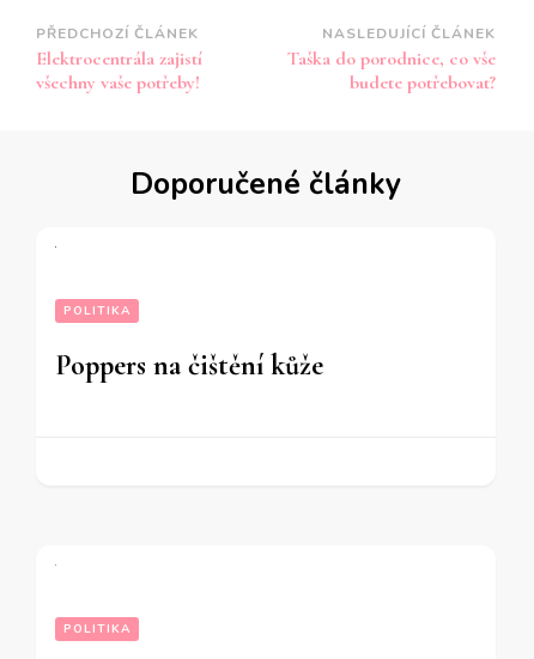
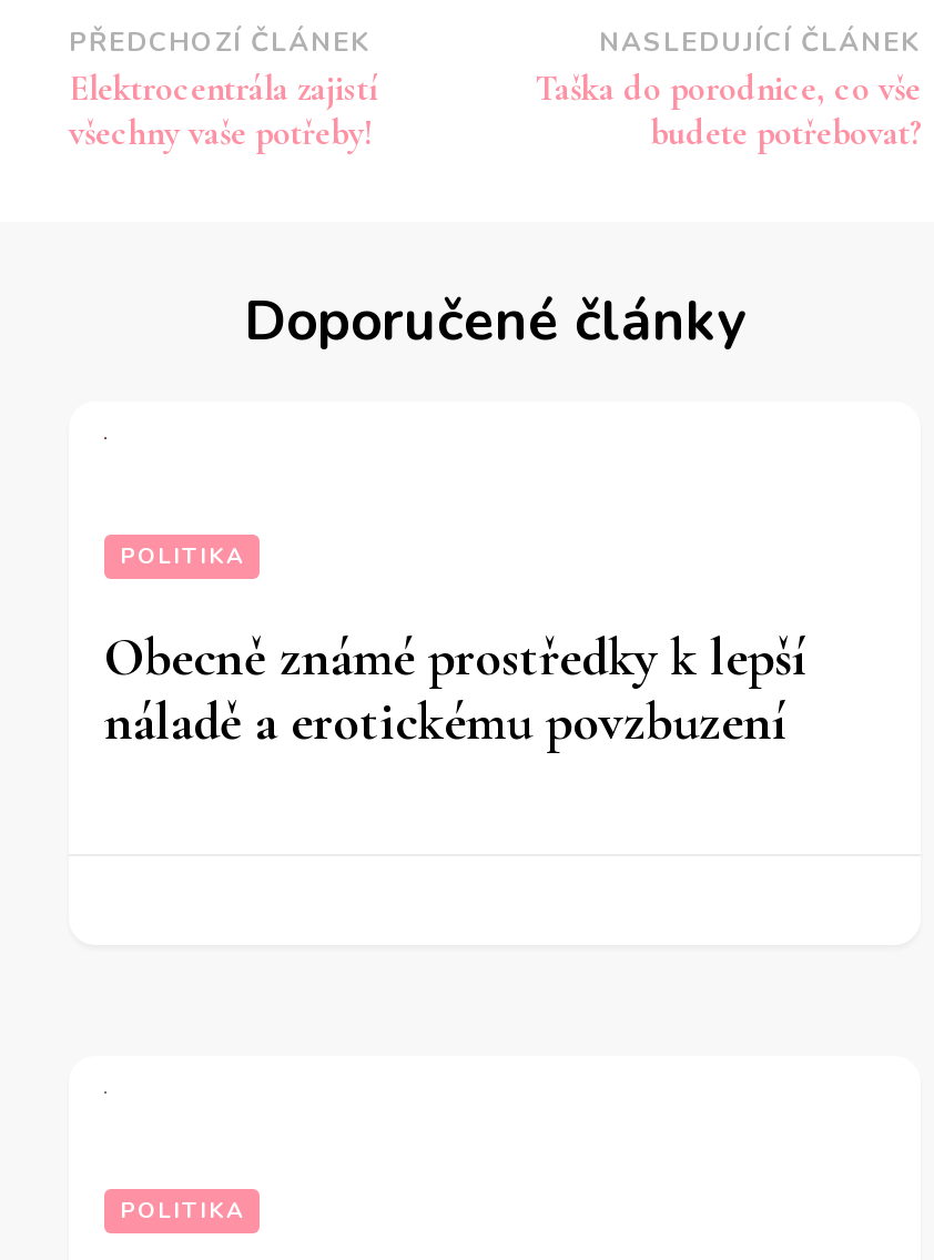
[55,348,323,382] Poppers na čištění kůže -> [104,625,805,753] Obecně známé prostředky k lepší | náladě a erotickému povzbuzení

